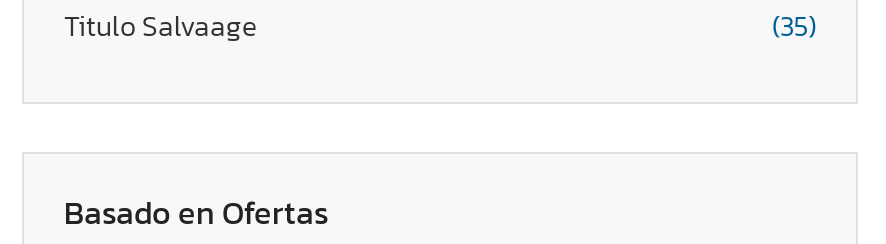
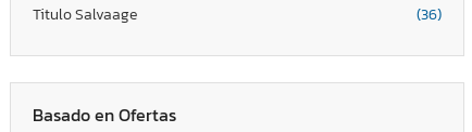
[772,5,816,47] (35) -> [417,3,442,25] (36)

